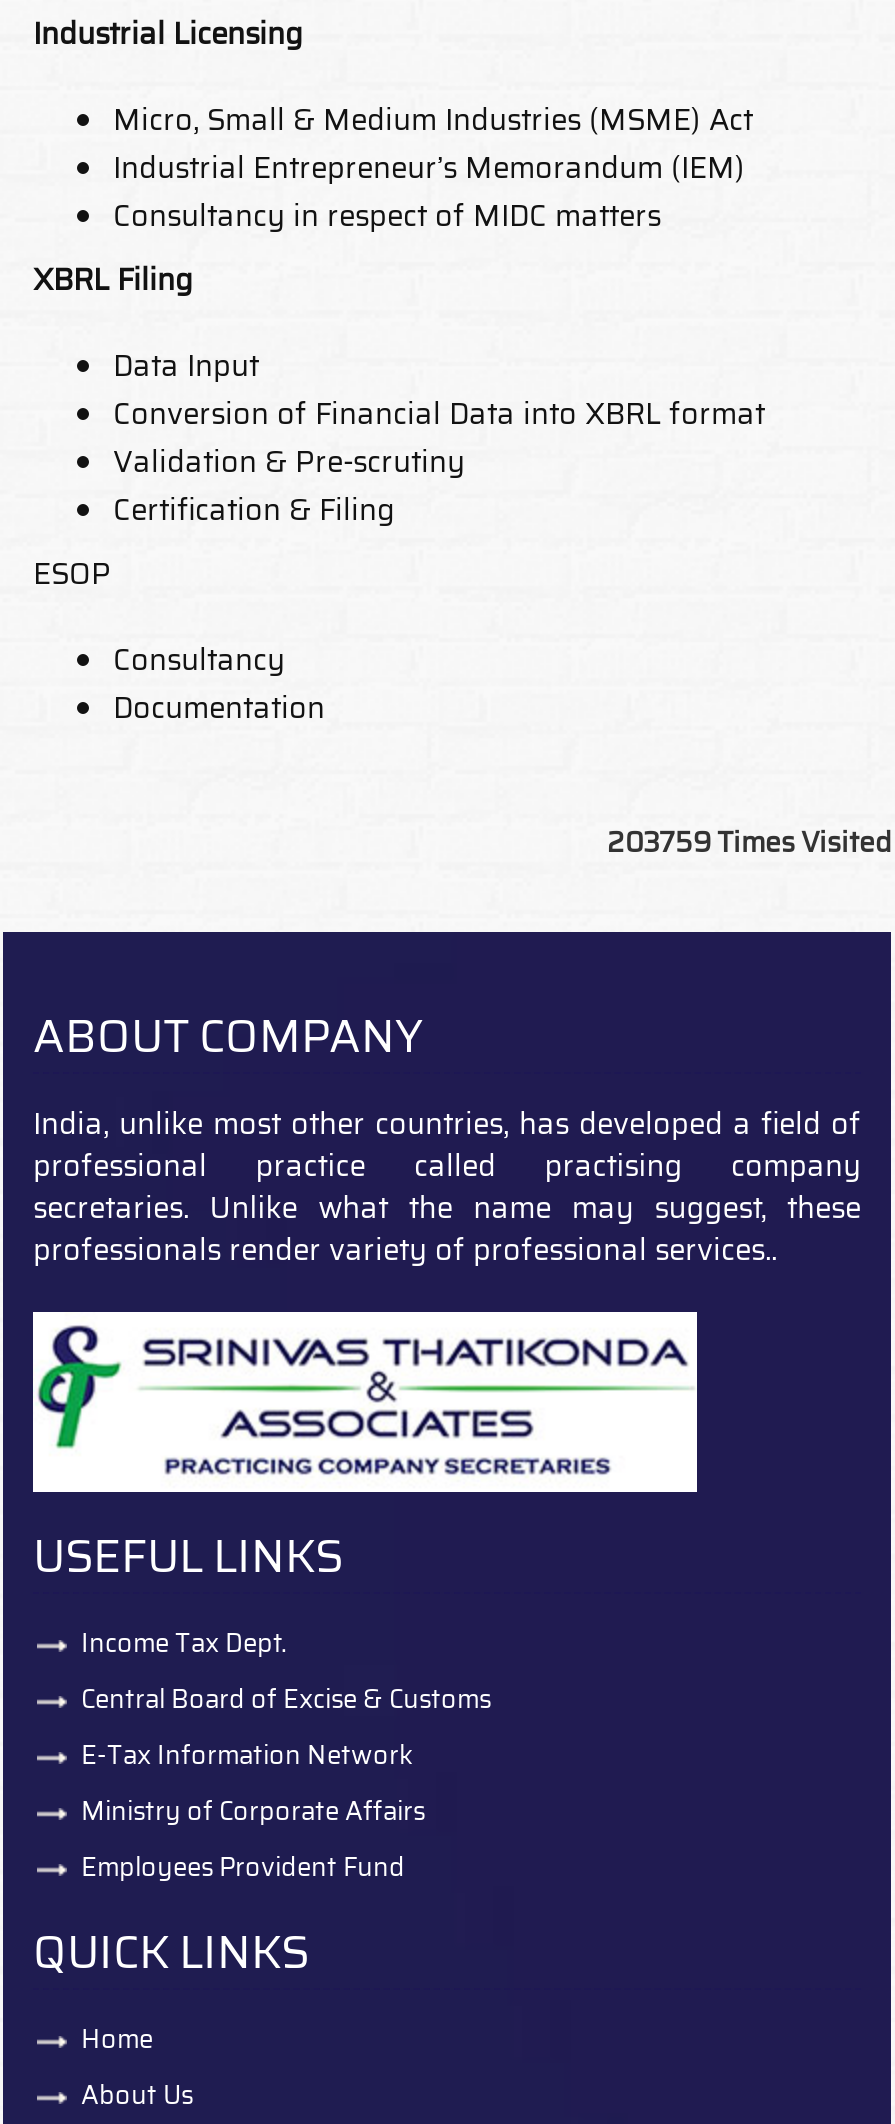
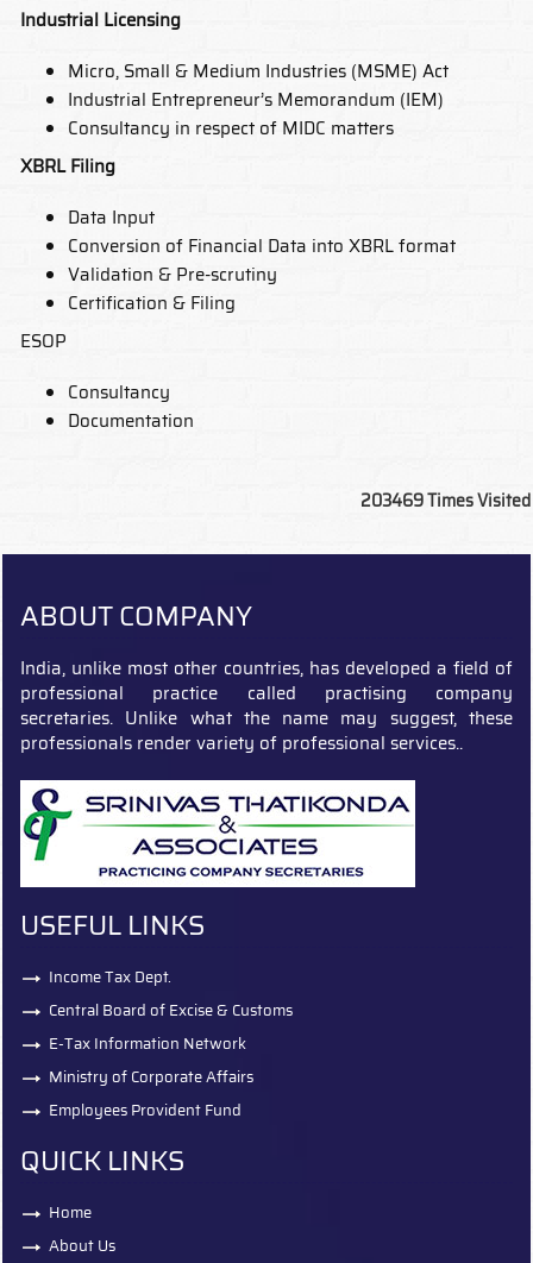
[607,820,891,864] 203759 Times Visited -> [360,488,531,514] 203469 Times Visited

